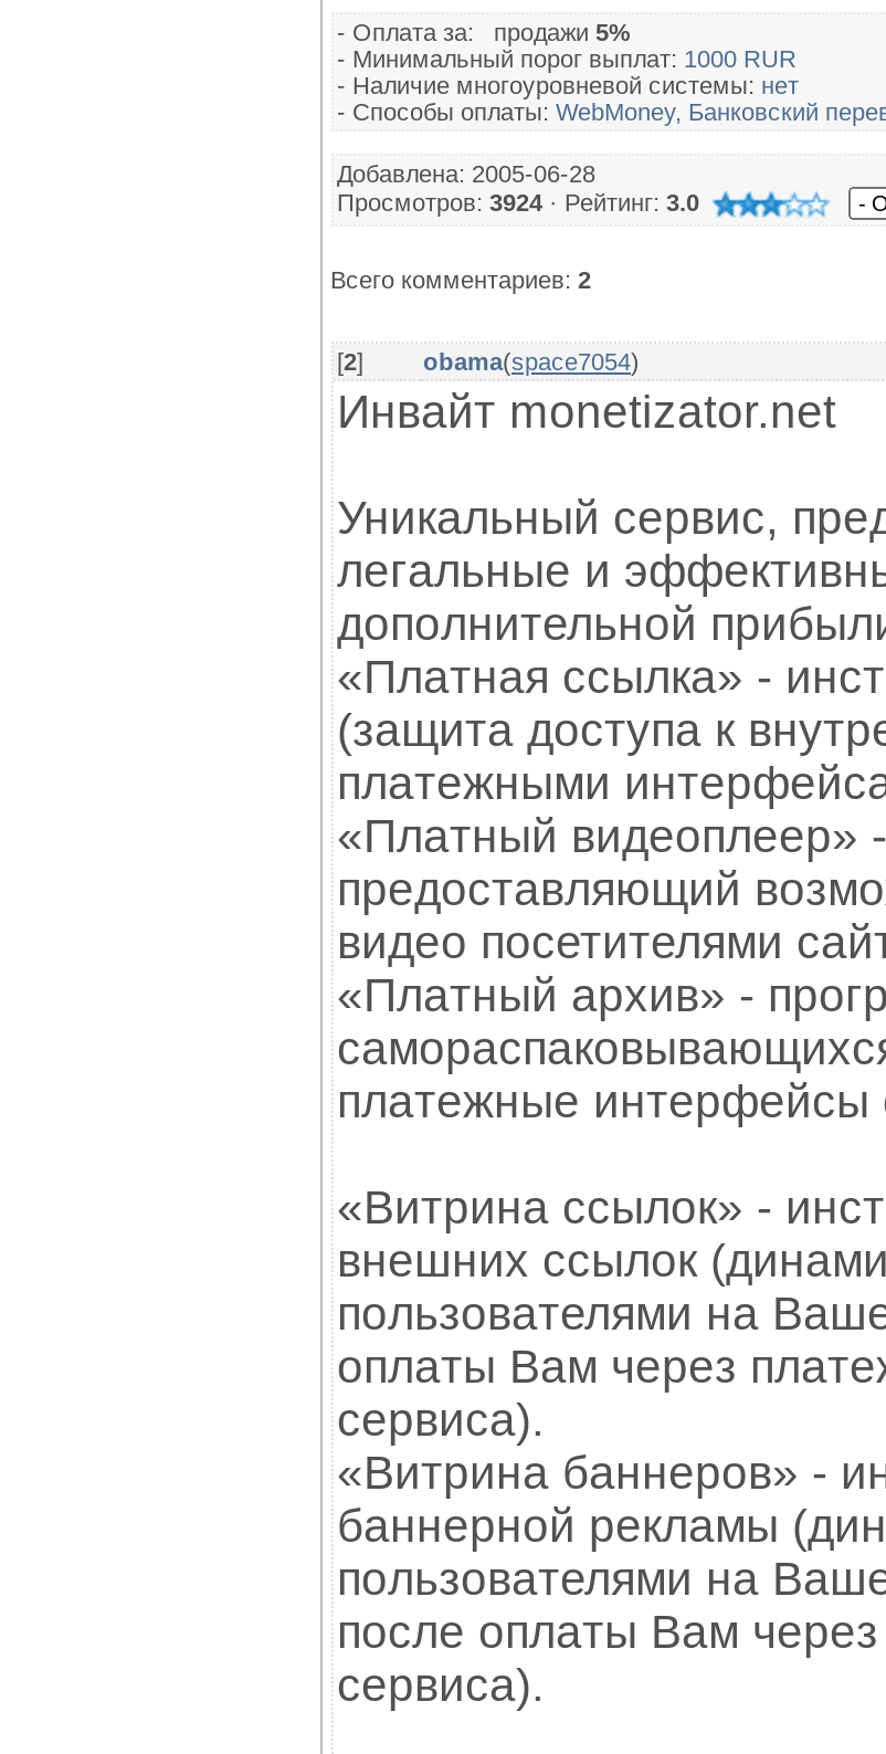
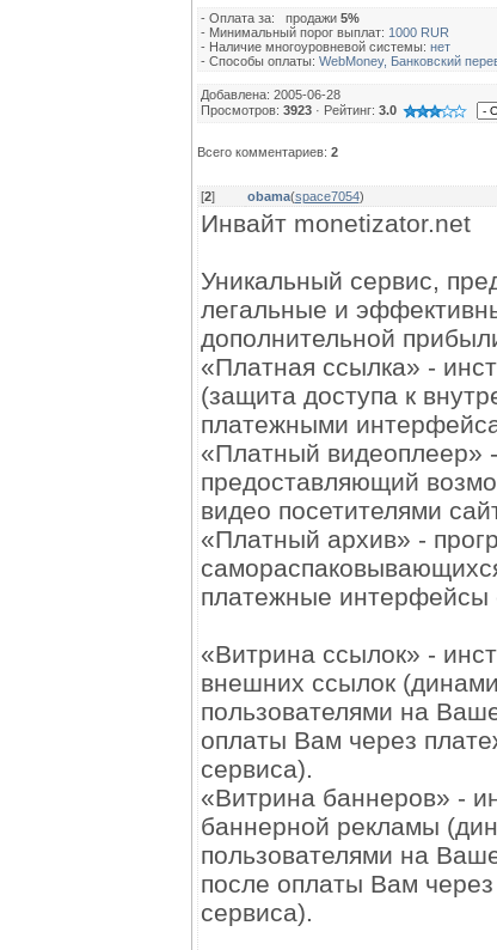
[337,189,699,216] Просмотров: 3924 · Рейтинг: 3.0 -> [200,103,396,117] Просмотров: 3923 · Рейтинг: 3.0

